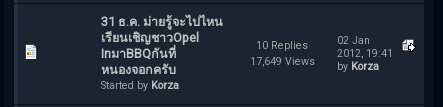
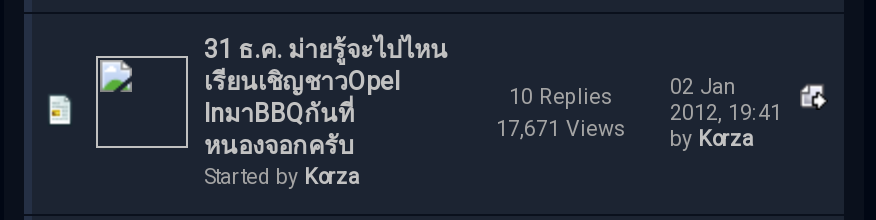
none -> [94,54,170,150] [image]
[250,55,379,73] 17,649 Views by Korza -> [496,116,754,152] 17,671 Views by Korza

